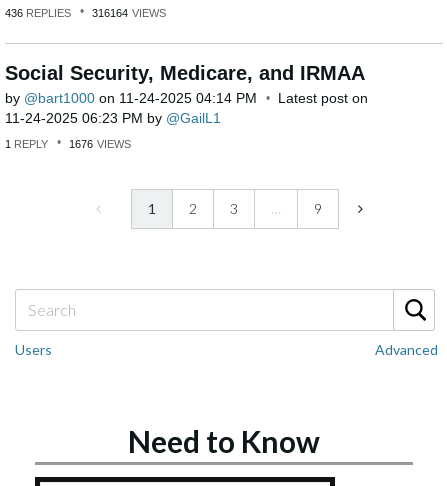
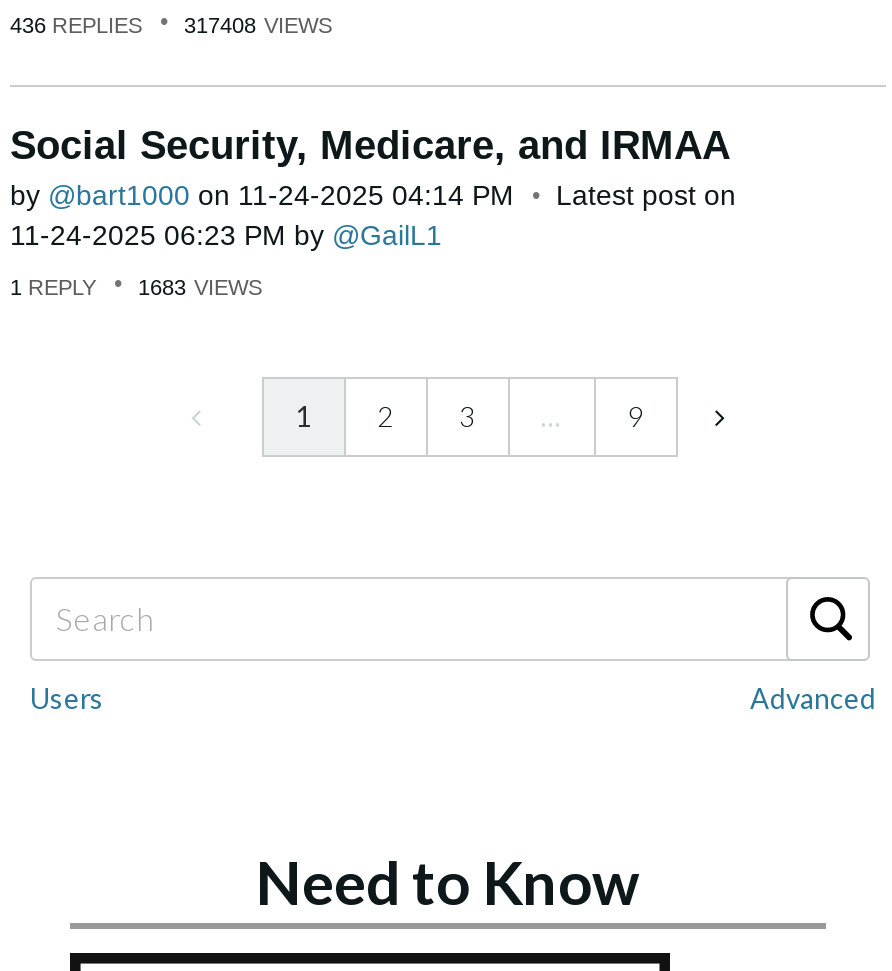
[5,7,166,19] 436 REPLIES 316164 VIEWS -> [10,13,332,37] 436 REPLIES 317408 VIEWS
[5,138,131,150] 1 REPLY 1676 VIEWS -> [10,274,262,298] 1 REPLY 1683 VIEWS

